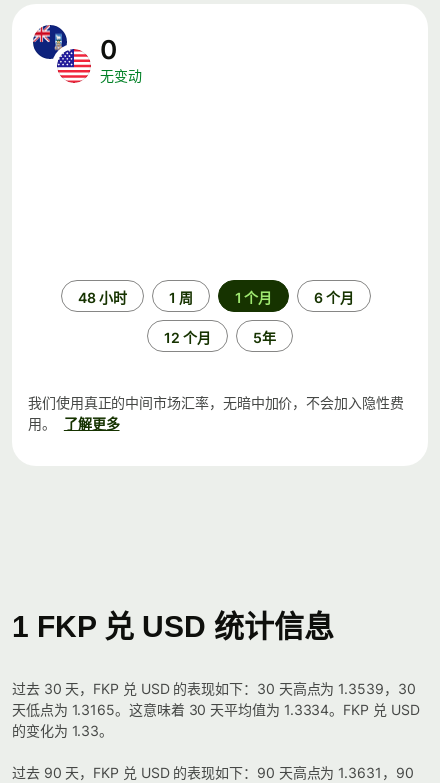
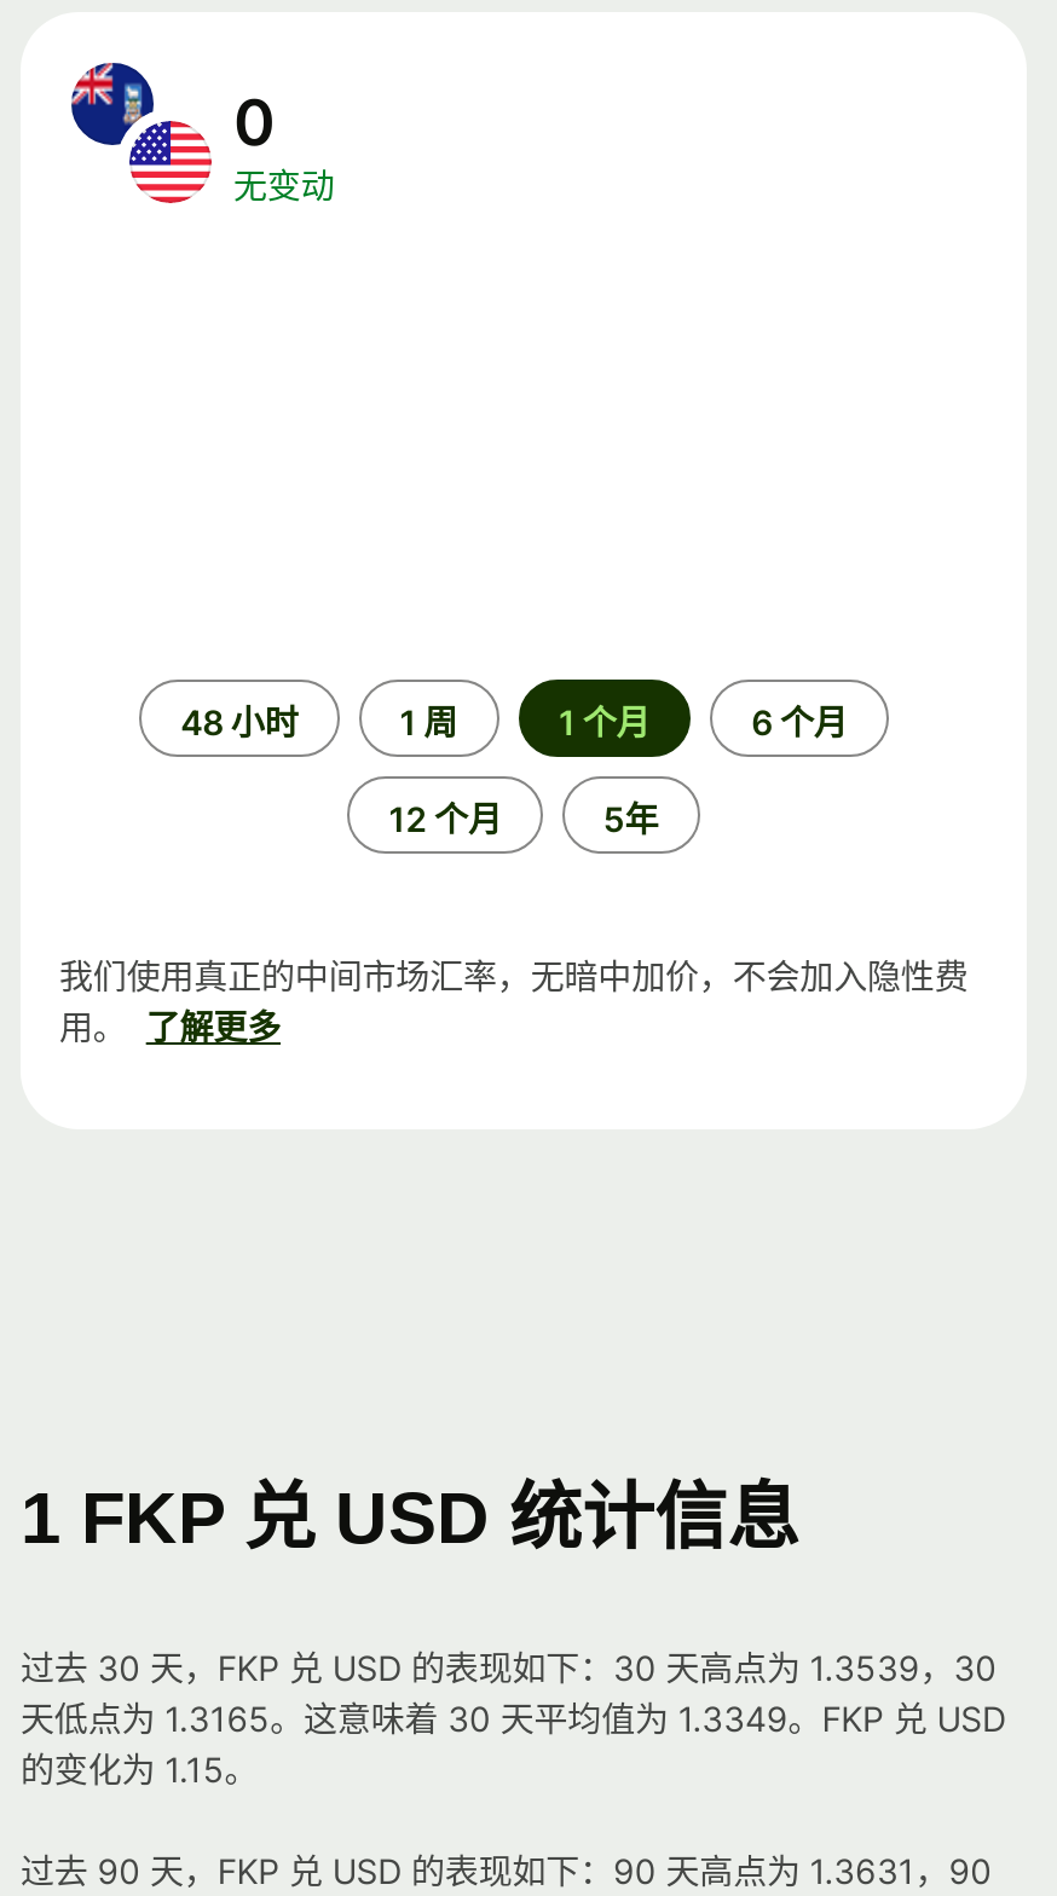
[12,701,419,718] 天低点为 1.3165。这意味着 30 天平均值为 1.3334。FKP 兑 USD -> [21,1698,1006,1739] 天低点为 1.3165。这意味着 30 天平均值为 1.3349。FKP 兑 USD
[12,722,113,739] 的变化为 1.33。 -> [21,1749,258,1790] 的变化为 1.15。

